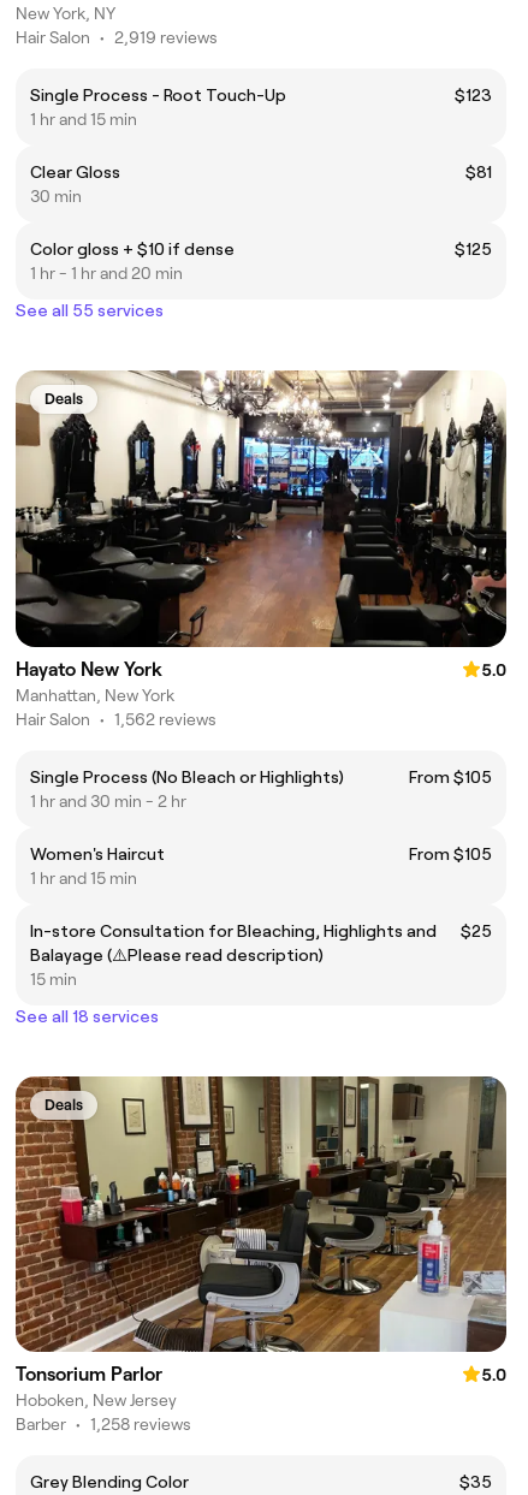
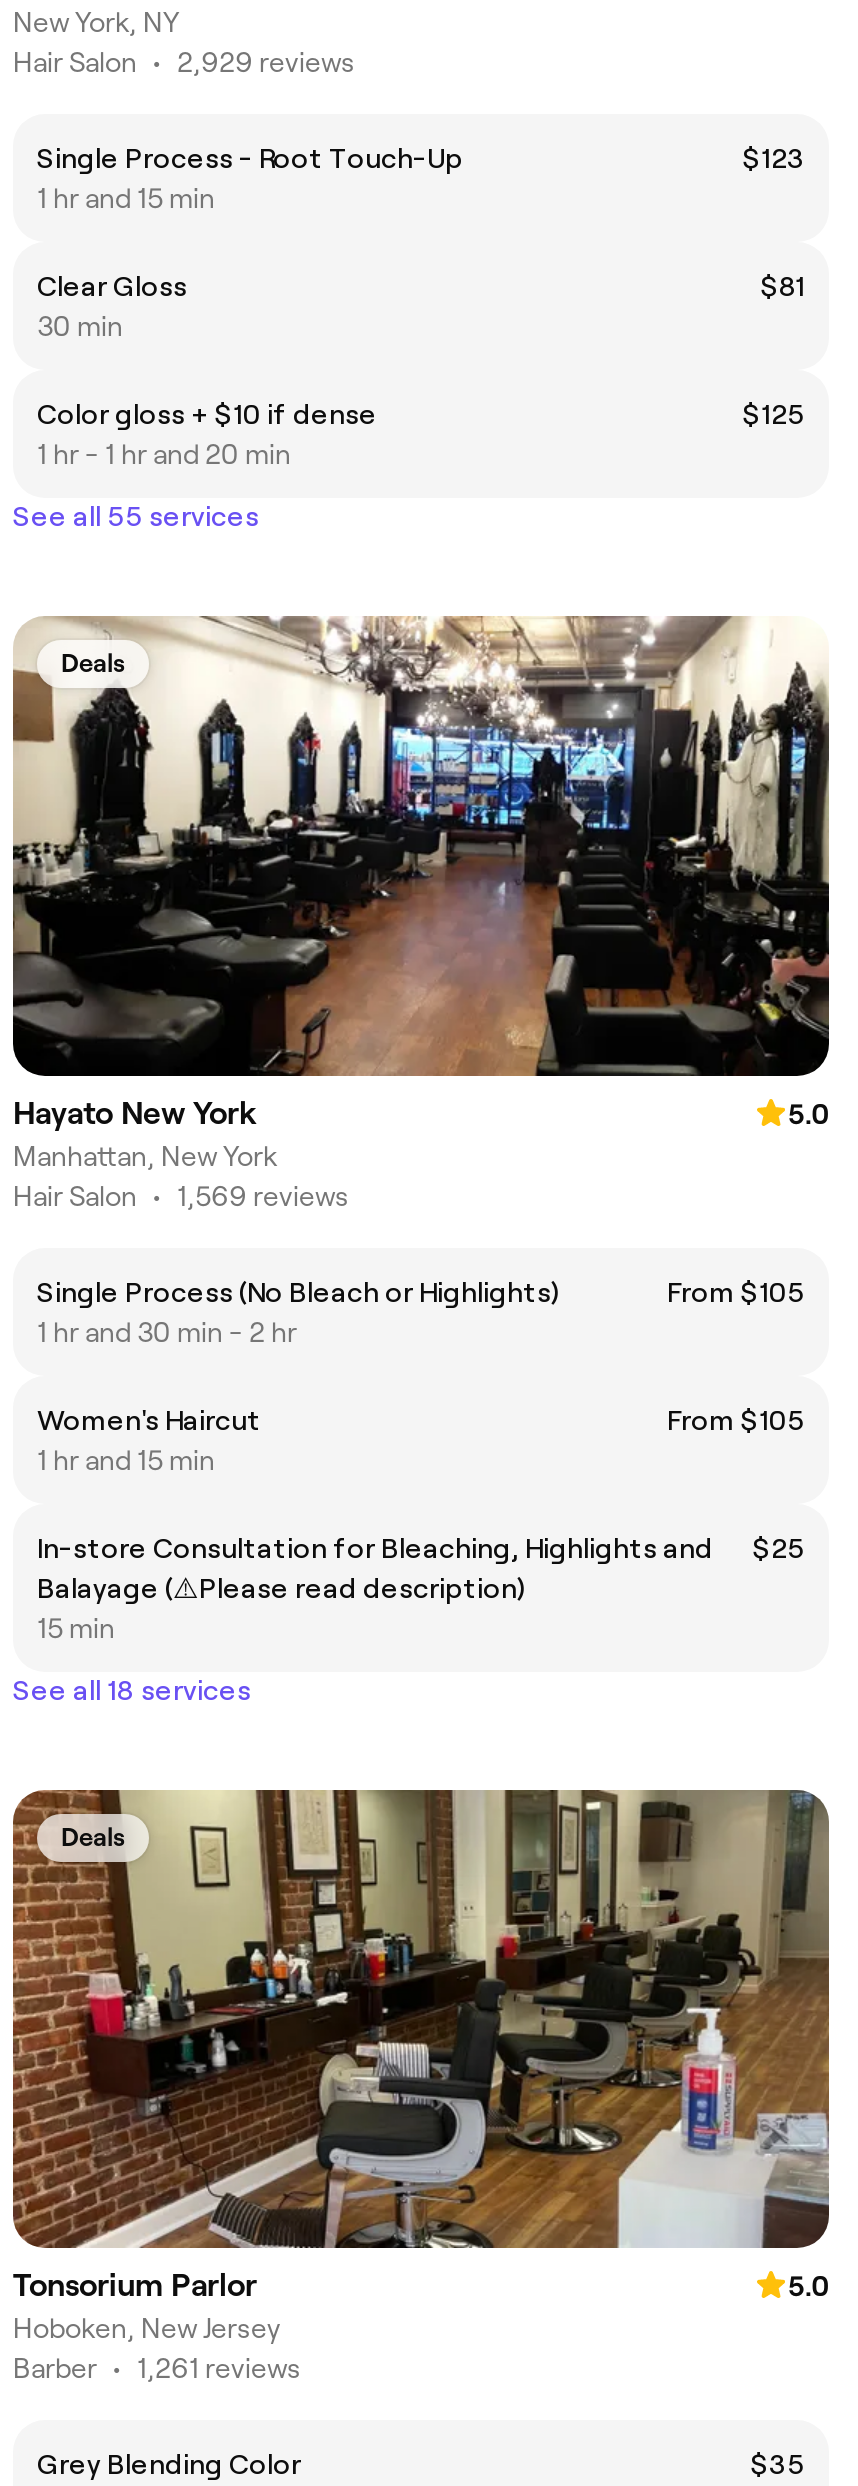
[16,28,218,47] Hair Salon • 2,919 reviews -> [13,46,355,78] Hair Salon • 2,929 reviews
[16,709,216,728] Hair Salon • 1,562 reviews -> [13,1179,349,1211] Hair Salon • 1,569 reviews
[16,1414,191,1434] Barber • 1,258 reviews -> [13,2352,301,2384] Barber • 1,261 reviews

